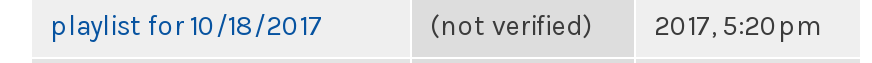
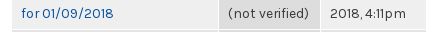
[50,9,324,41] playlist for 10/18/2017 -> [21,5,114,21] for 01/09/2018
[430,9,822,41] (not verified) 2017, 5:20pm -> [228,5,406,21] (not verified) 2018, 4:11pm

